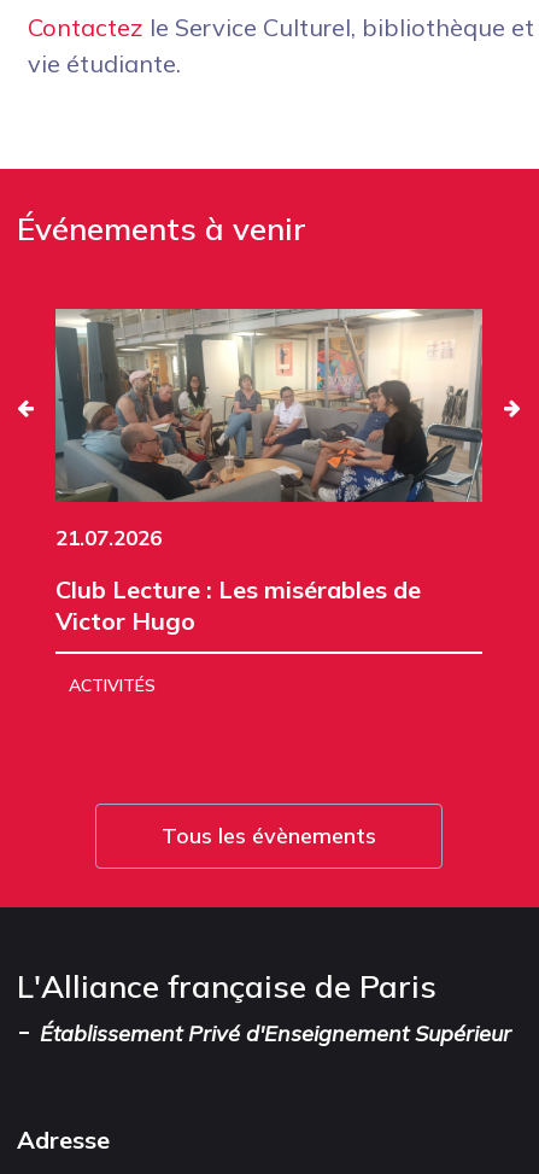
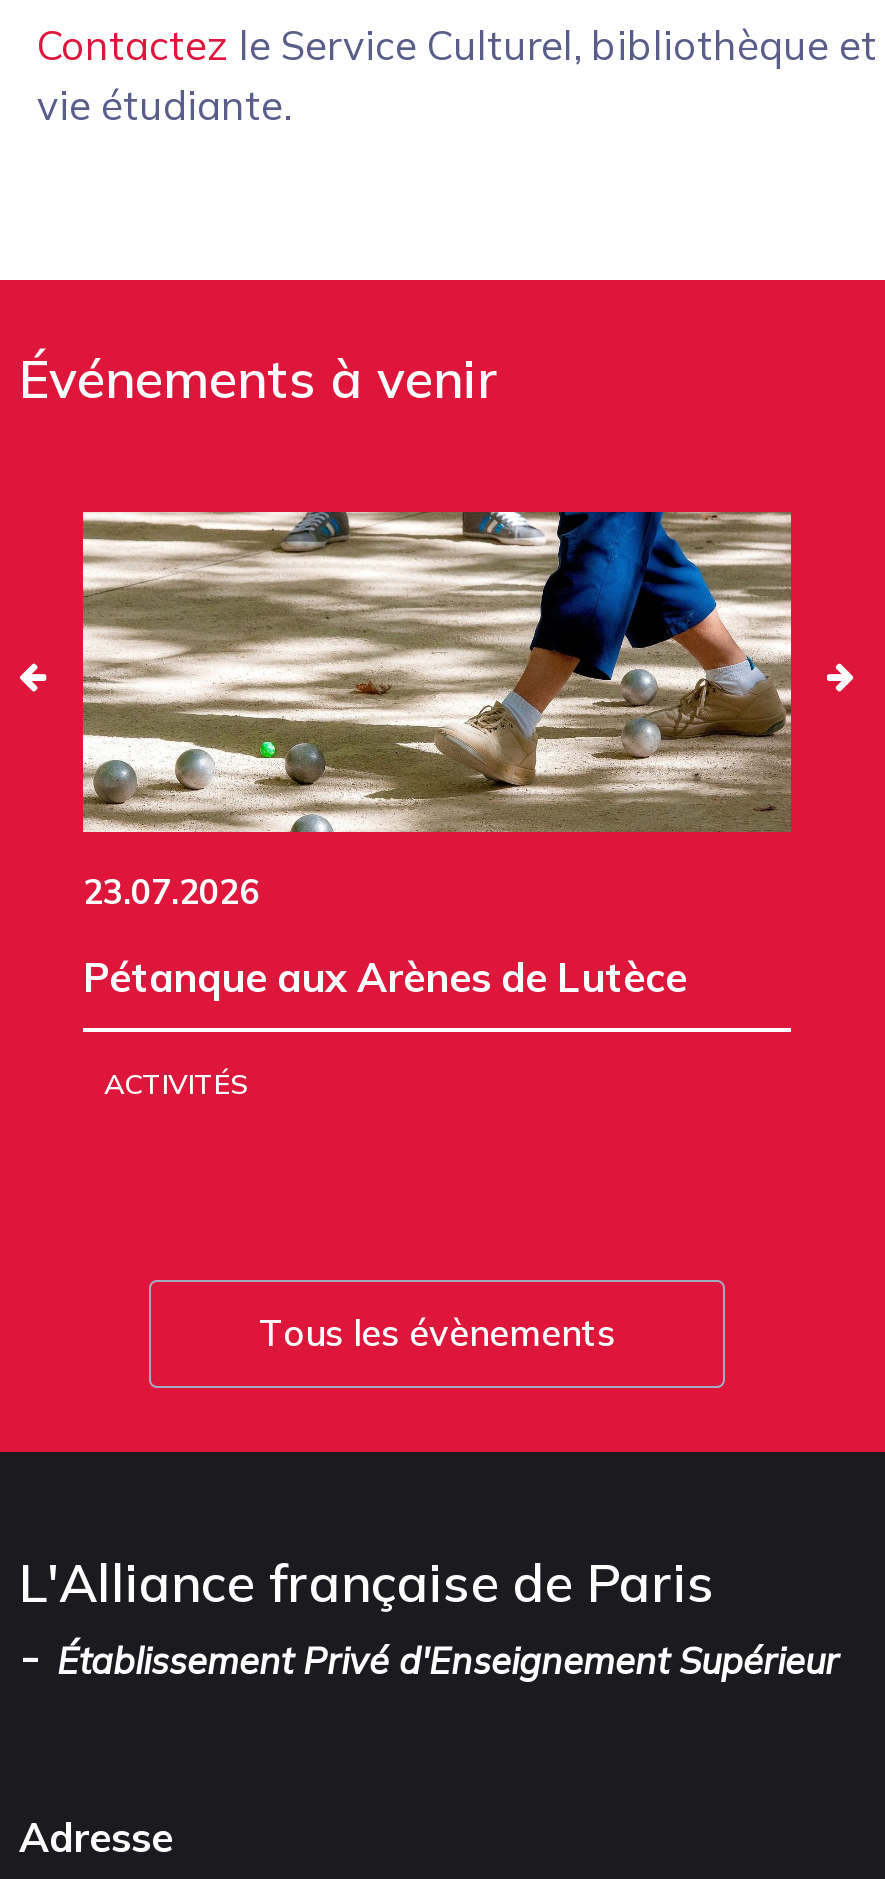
[54,308,484,550] [image] | 21.07.2026 -> [81,510,793,911] [image] | 23.07.2026
[55,574,421,635] Club Lecture : Les misérables de | Victor Hugo -> [83,951,687,1001] Pétanque aux Arènes de Lutèce

